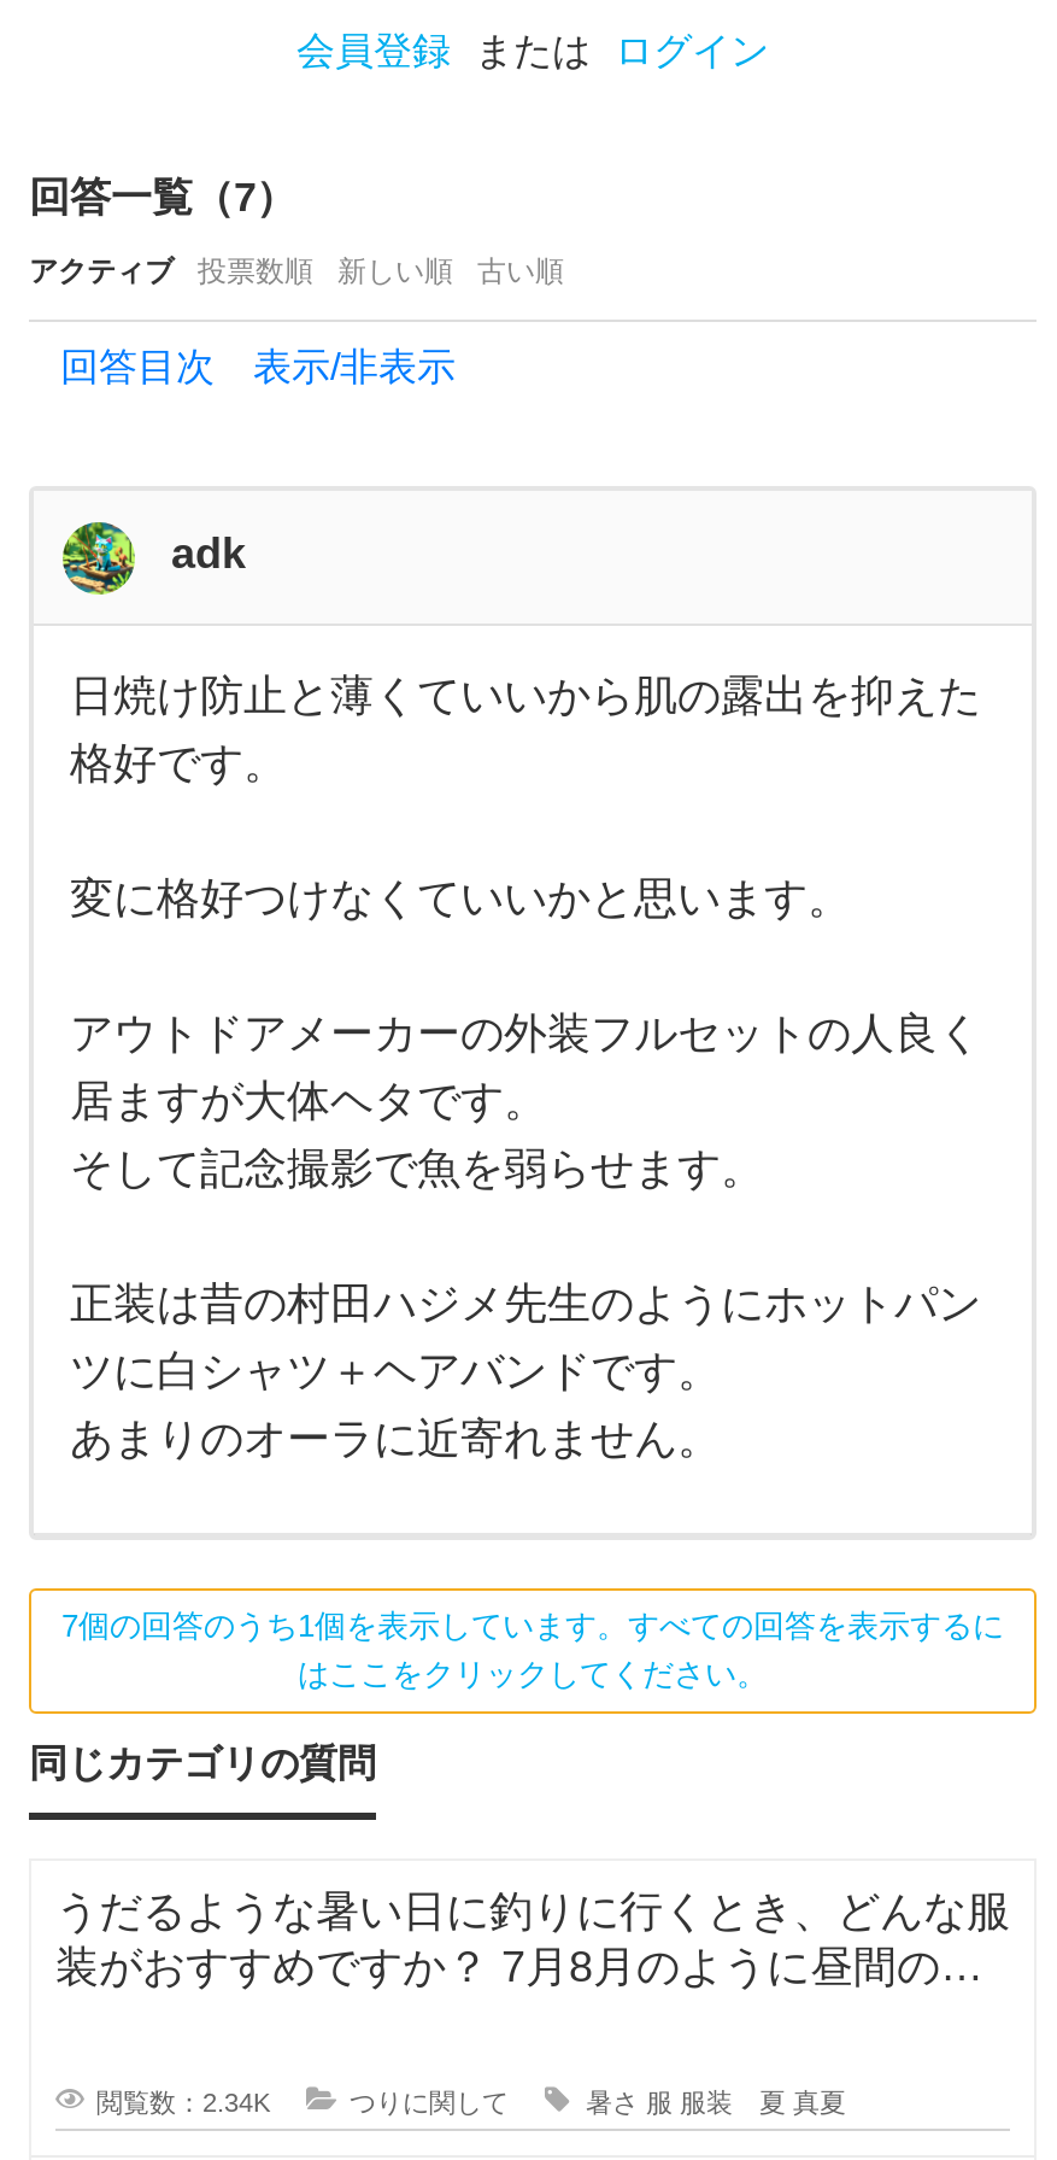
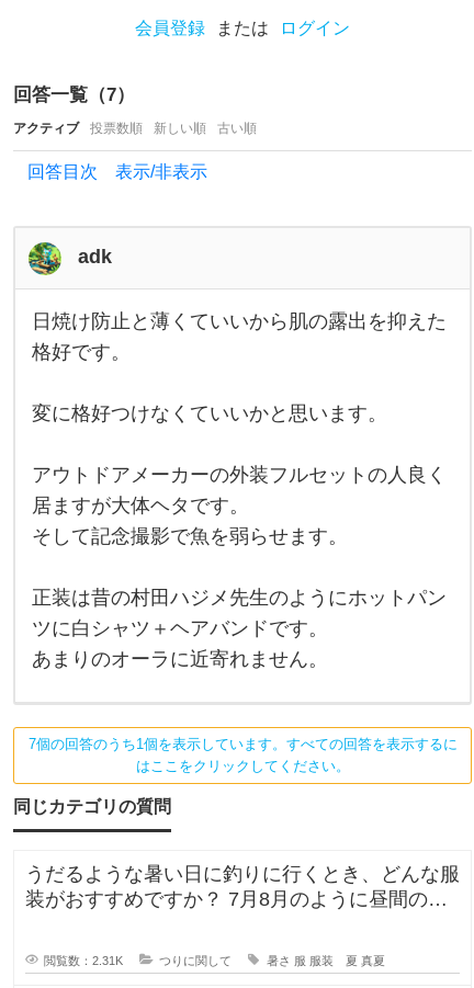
[96,2087,270,2116] 閲覧数：2.34K -> [44,954,123,967] 閲覧数：2.31K

